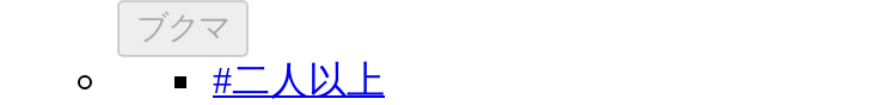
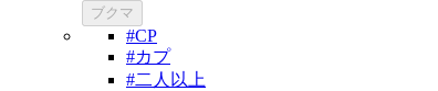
none -> [126,26,170,66] #CP | #カプ

